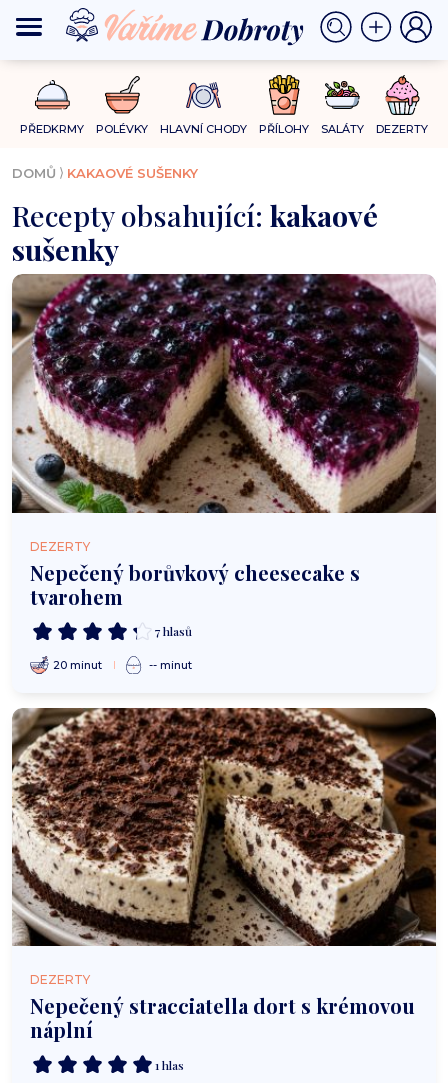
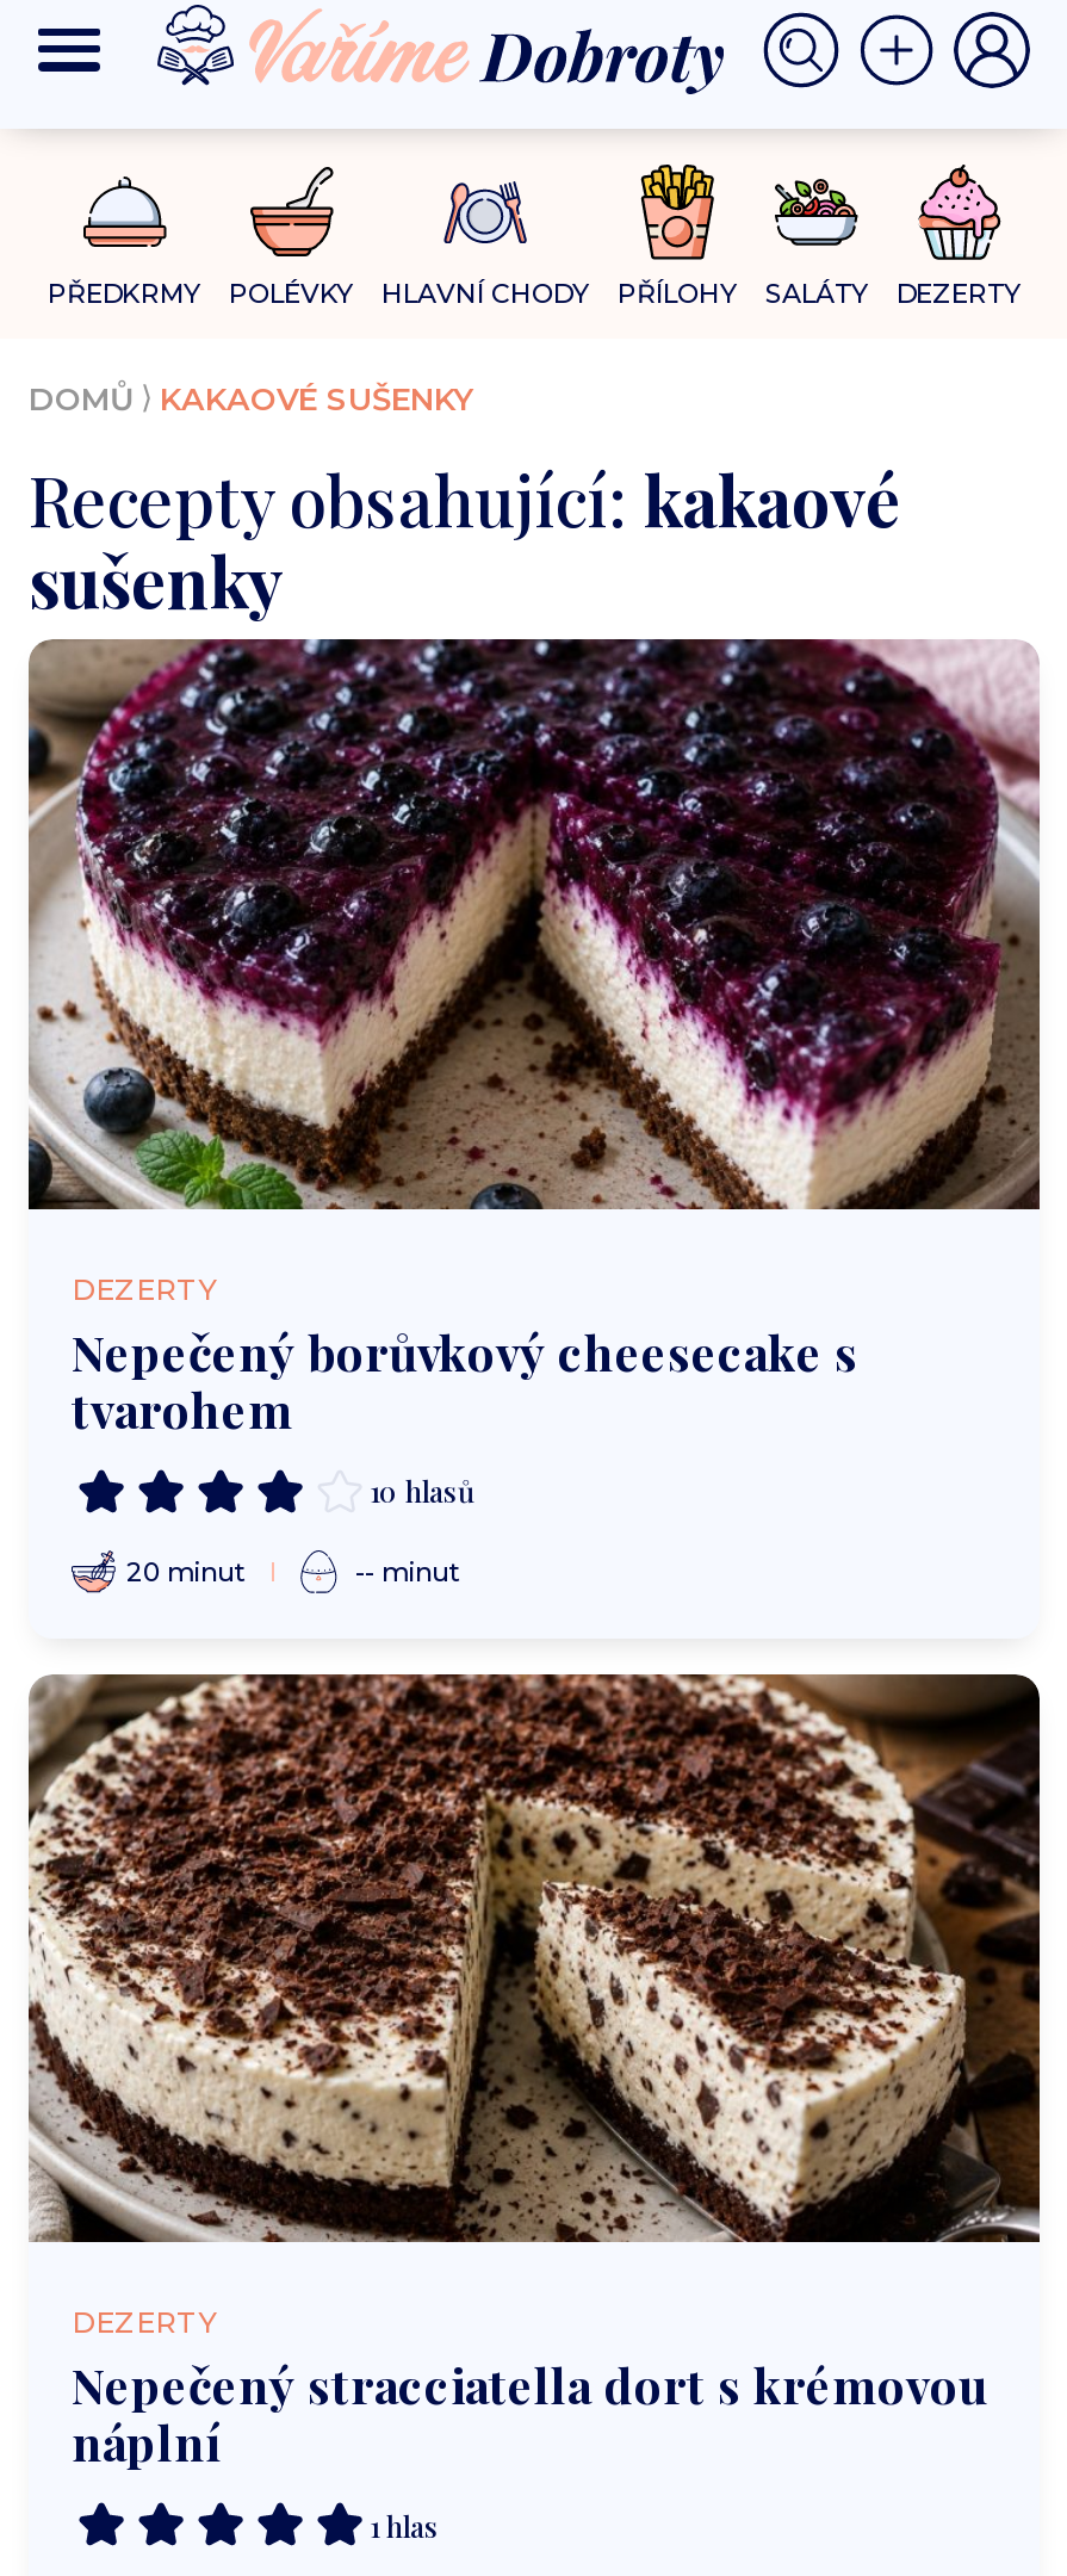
[155,623,192,639] 7 hlasů -> [370,1472,474,1510] 10 hlasů

